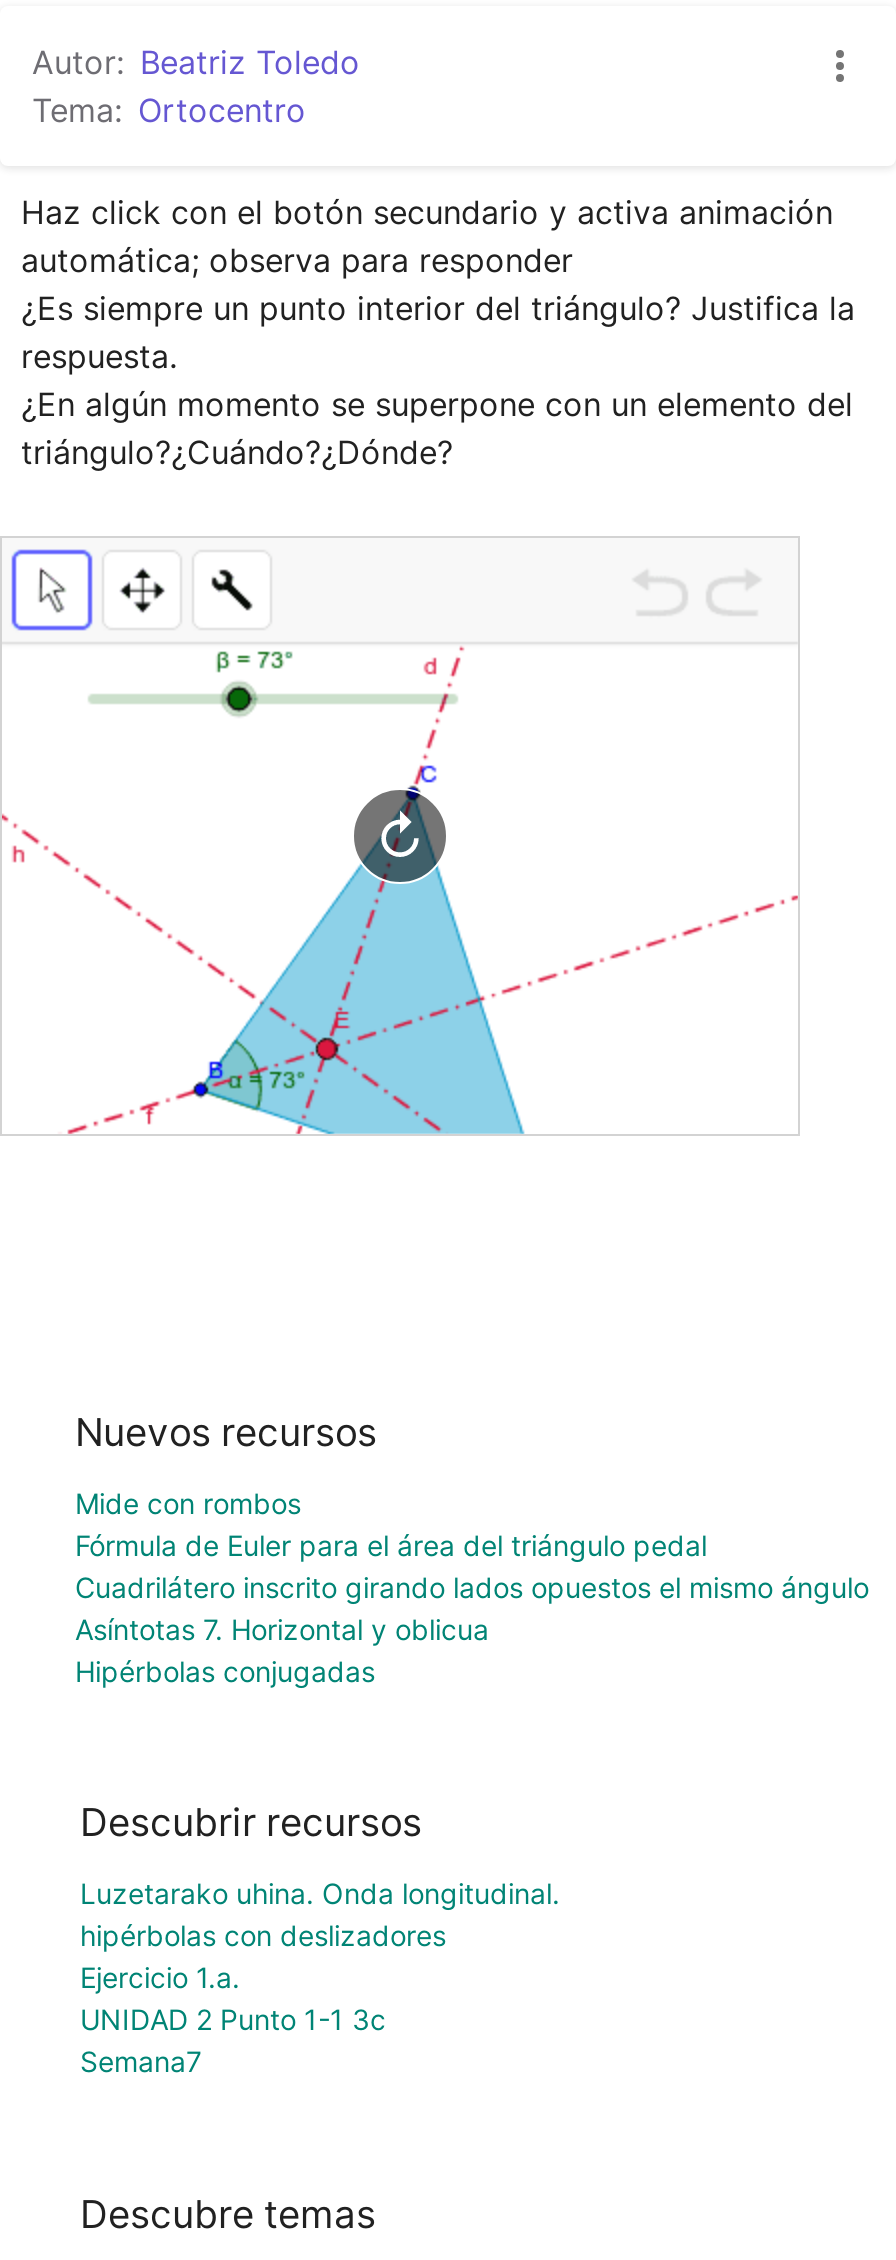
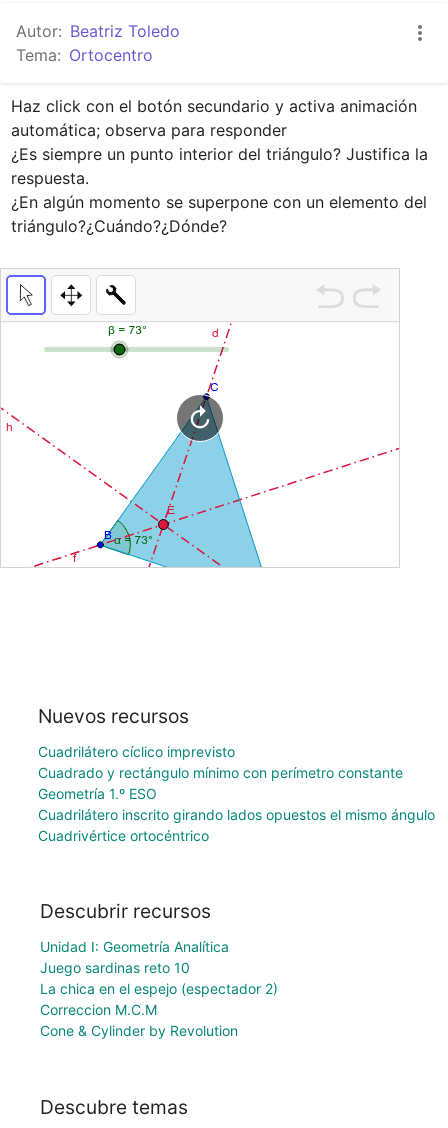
[75,1486,707,1562] Mide con rombos | Fórmula de Euler para el área del triángulo pedal -> [37,743,402,802] Cuadrilátero cíclico imprevisto | Cuadrado y rectángulo mínimo con perímetro constante | Geometría 1.º ESO
moved [75,1570,869,1604] -> [37,806,434,823]: Cuadrilátero inscrito girando lados opuestos el mismo ángulo
[75,1612,489,1688] Asíntotas 7. Horizontal y oblicua | Hipérbolas conjugadas -> [37,827,208,844] Cuadrivértice ortocéntrico
[80,1877,560,2079] Luzetarako uhina. Onda longitudinal. | hipérbolas con deslizadores | Ejercicio 1.a. | UNIDAD 2 Punto 1-1 3c | Semana7 -> [40,938,278,1039] Unidad I: Geometría Analítica | Juego sardinas reto 10 | La chica en el espejo (espectador 2) | Correccion M.C.M | Cone & Cylinder by Revolution

